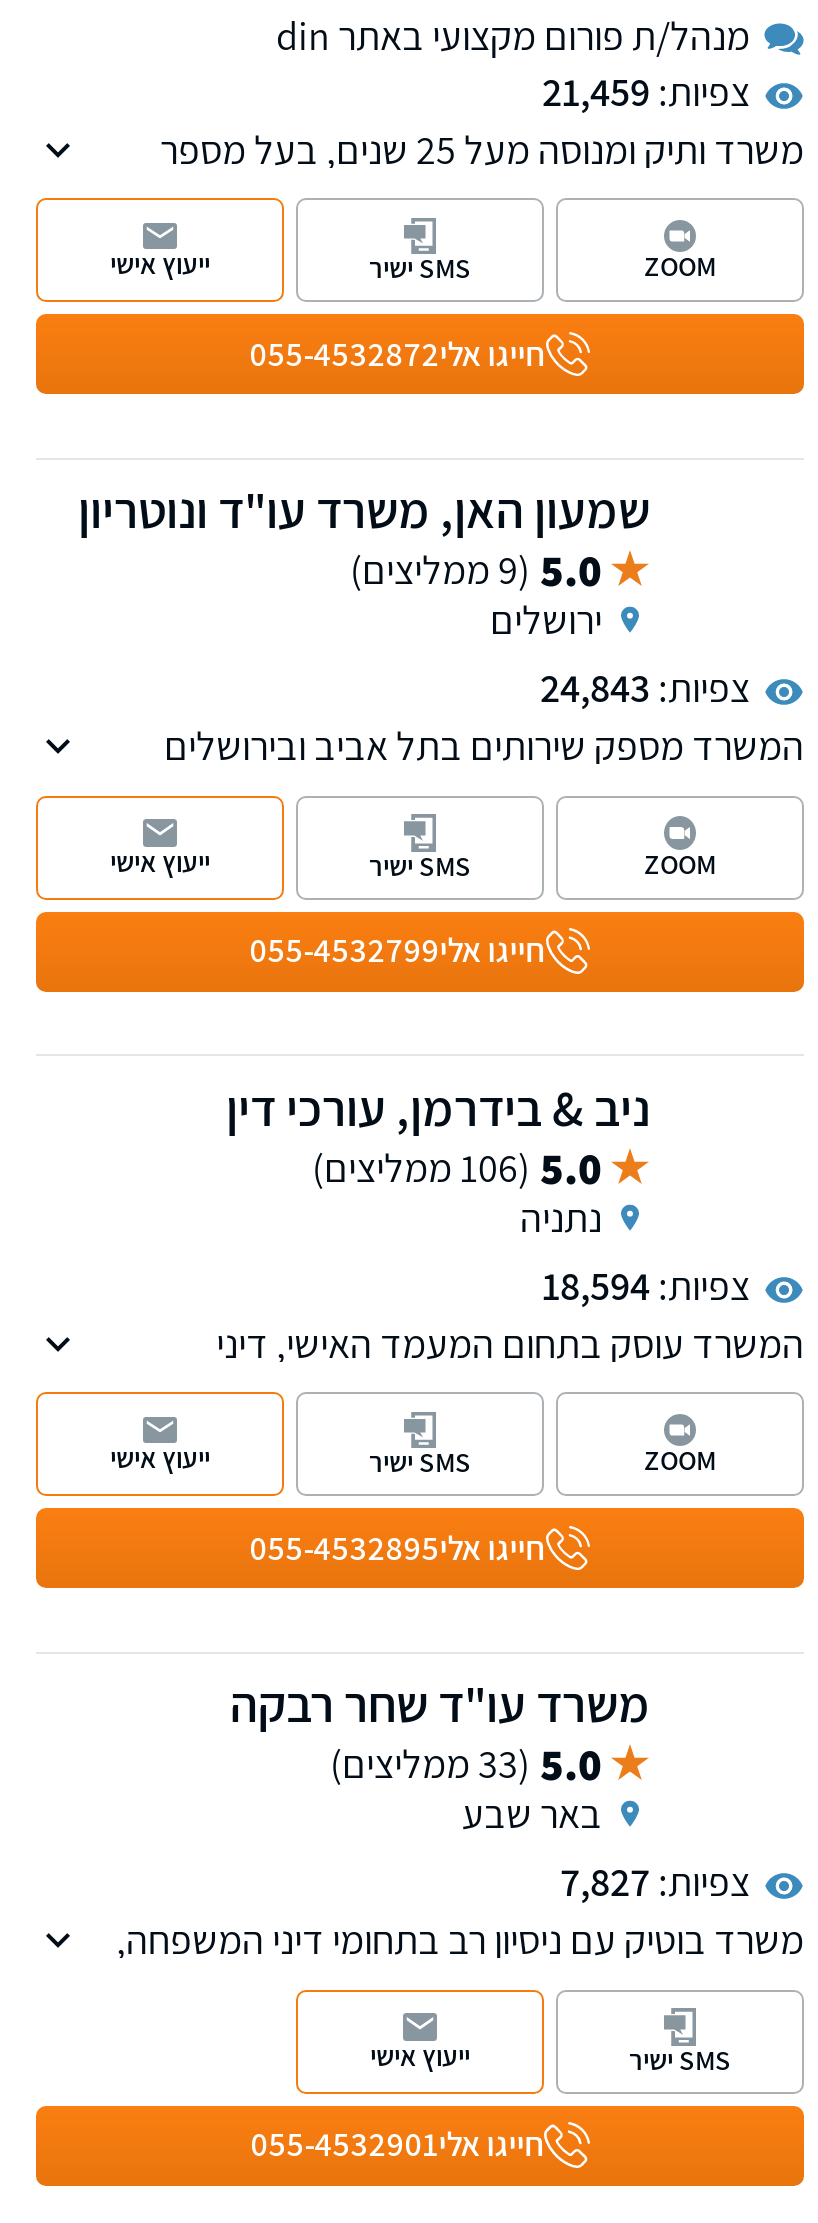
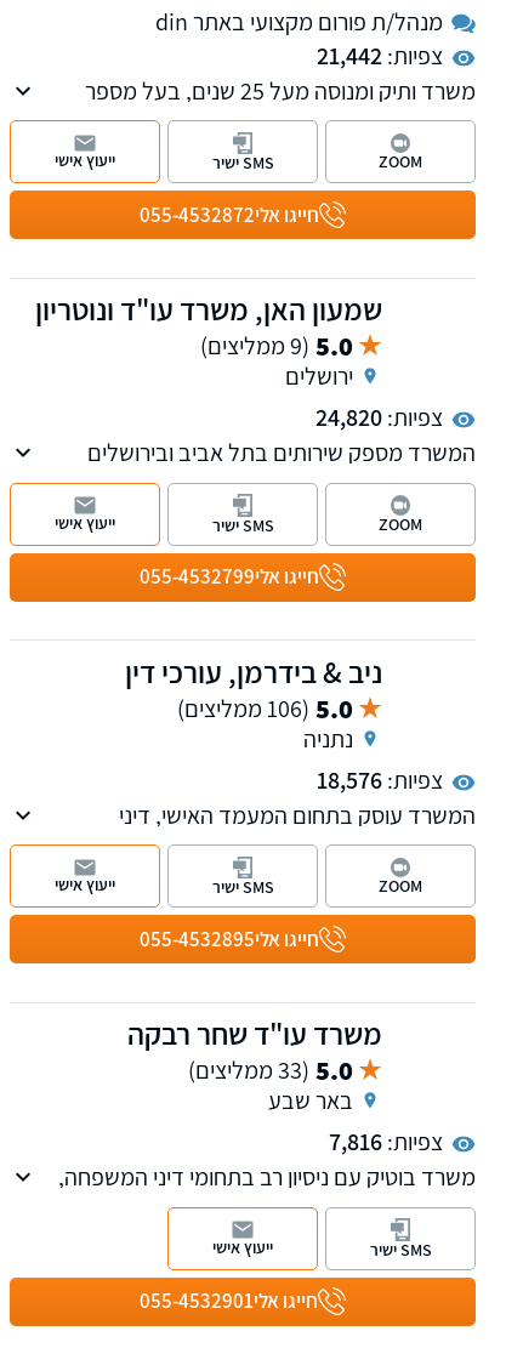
[542,65,750,117] צפיות: 21,459 -> [317,39,443,71] צפיות: 21,442
[540,662,750,714] צפיות: 24,843 -> [315,402,443,433] צפיות: 24,820
[542,1259,750,1311] צפיות: 18,594 -> [317,764,443,795] צפיות: 18,576
[560,1856,750,1908] צפיות: 7,827 -> [329,1126,443,1158] צפיות: 7,816

